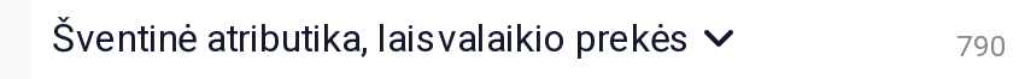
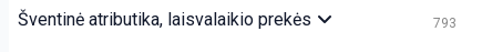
[956,29,1007,62] 790 -> [433,15,457,30] 793

